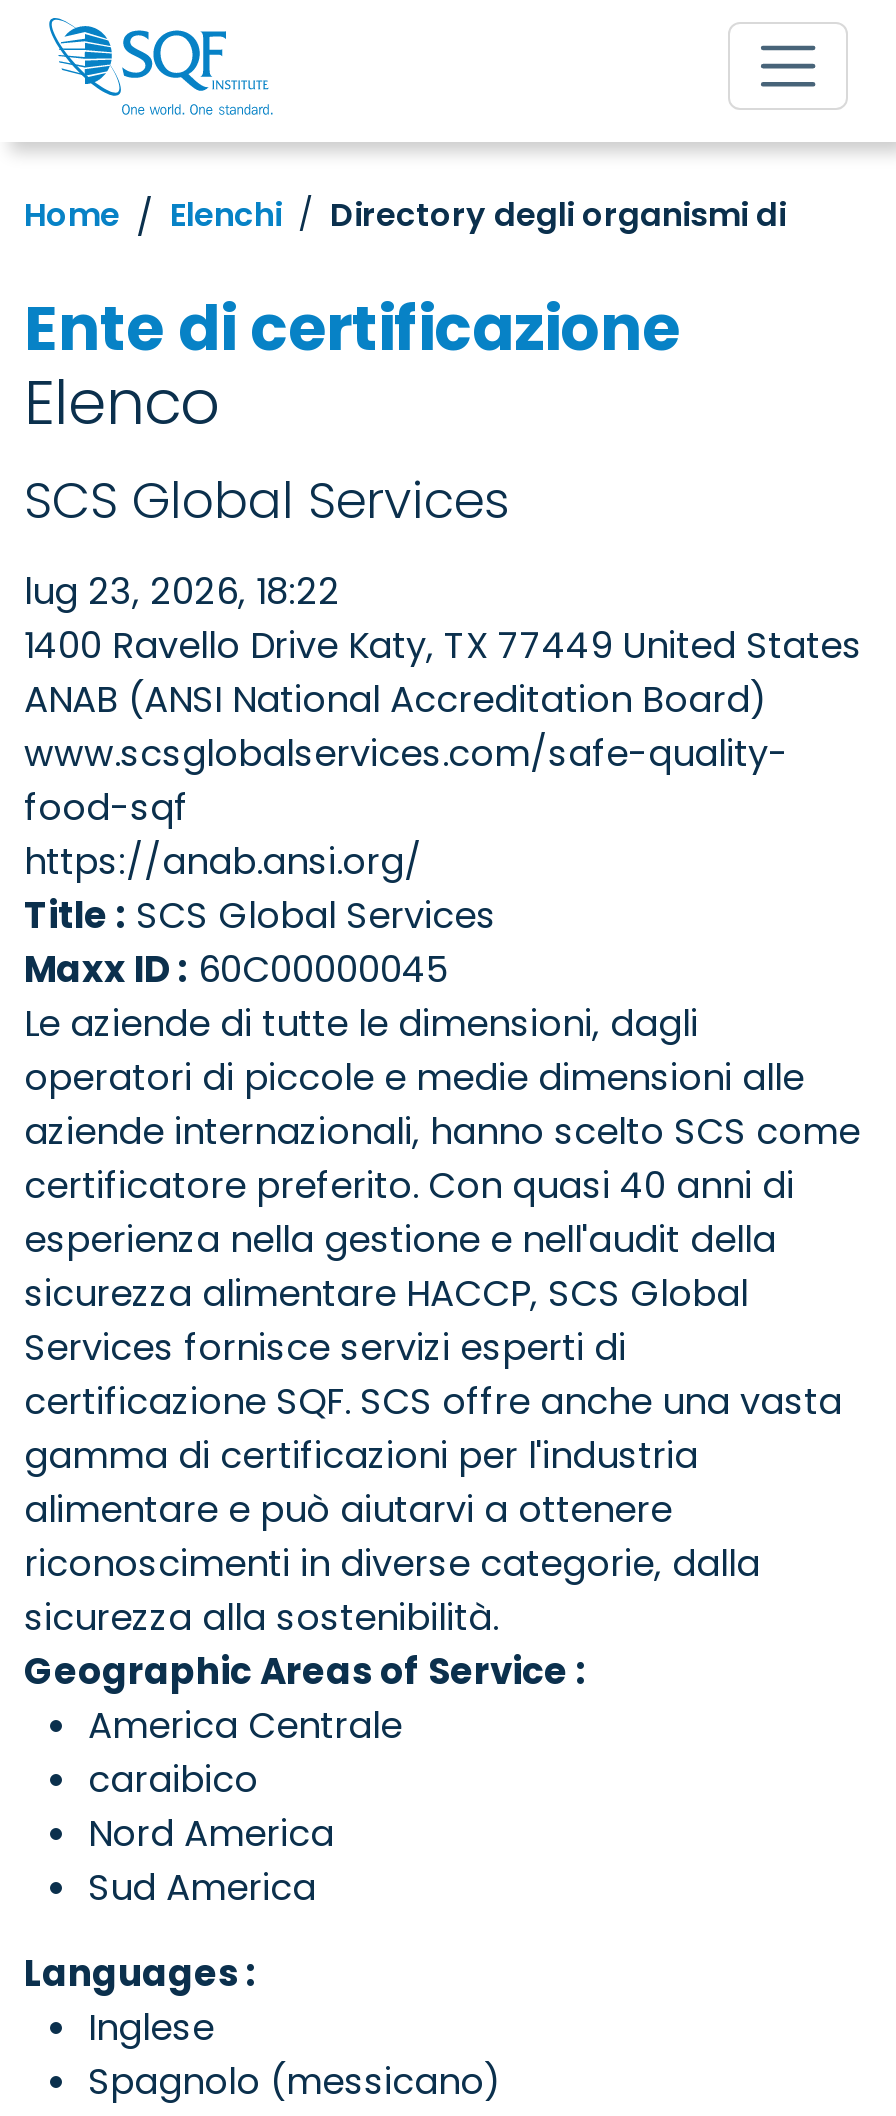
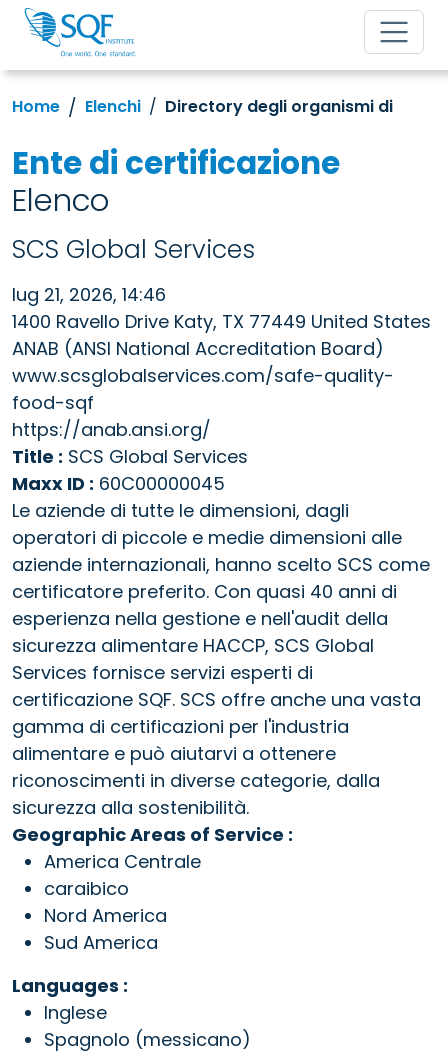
[24,565,340,615] lug 23, 2026, 18:22 -> [12,282,166,307] lug 21, 2026, 14:46

